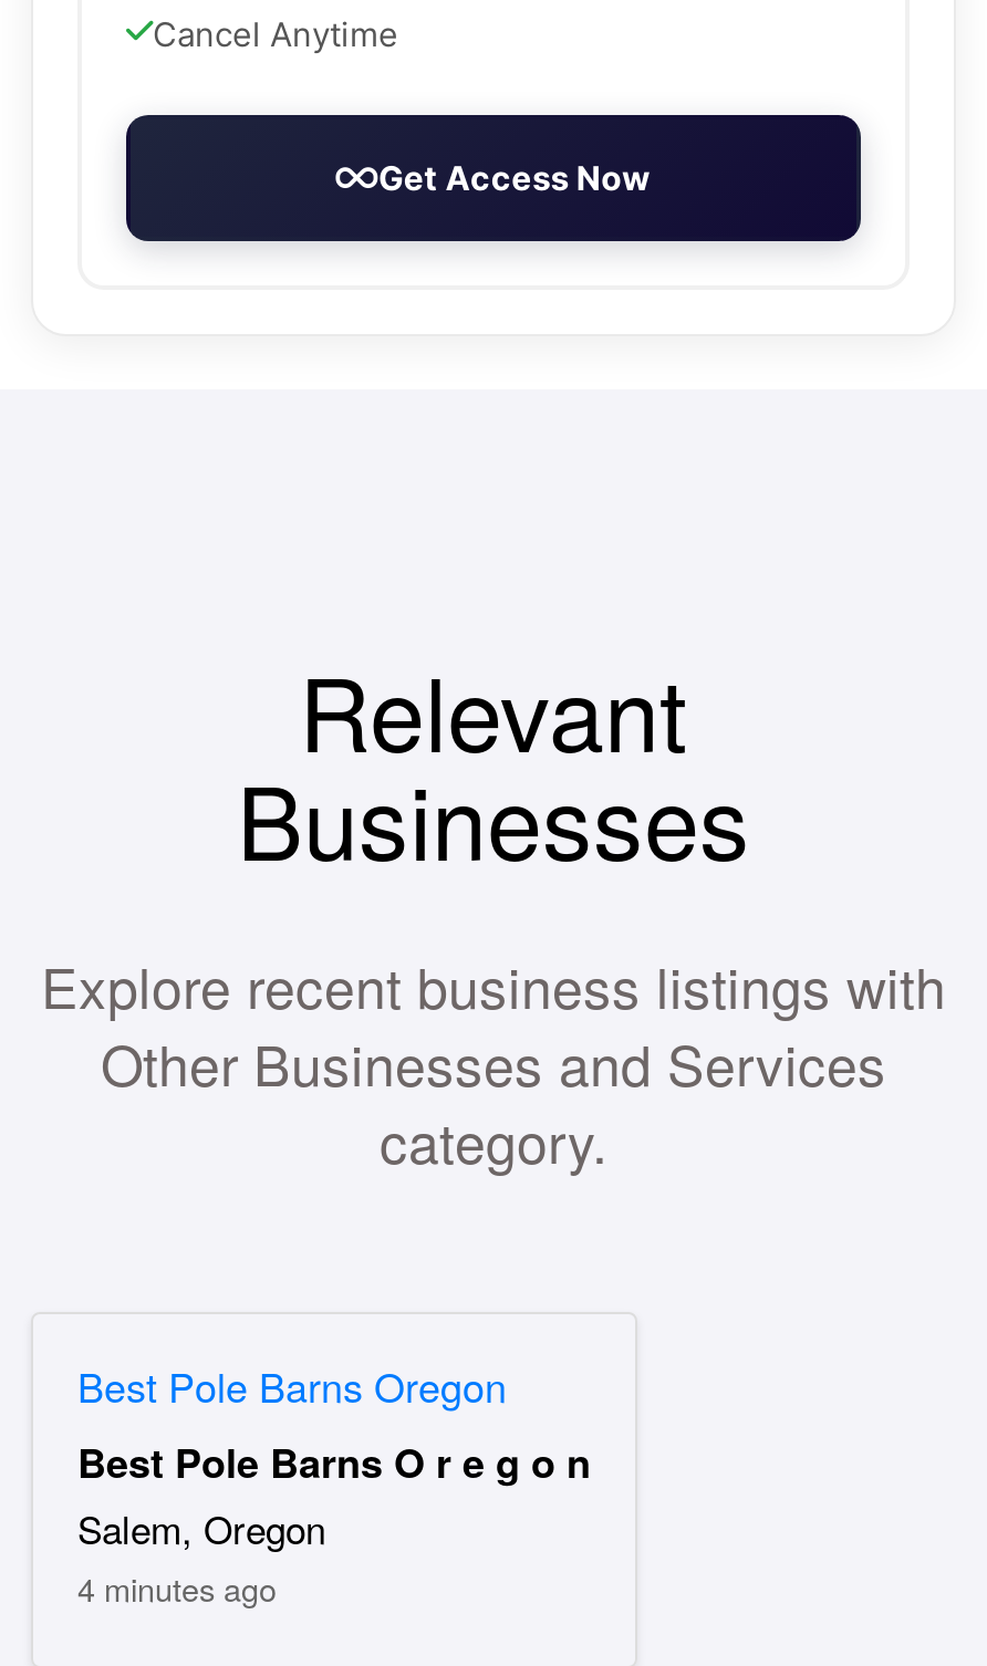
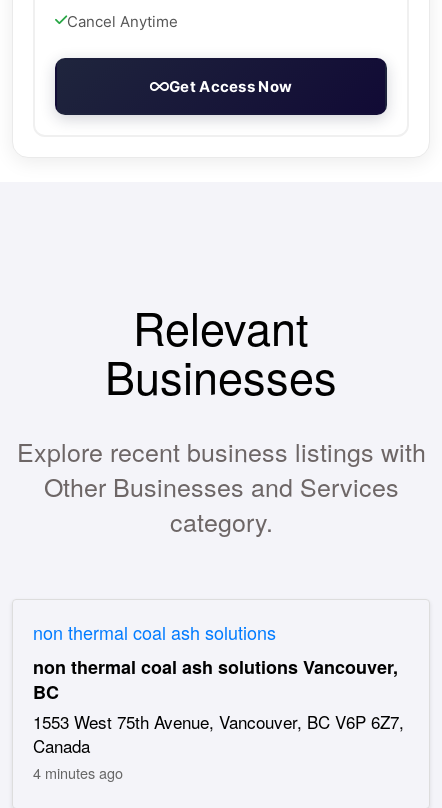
[77,1355,591,1554] Best Pole Barns Oregon | Best Pole Barns O r e g o n | Salem, Oregon -> [33,618,404,757] non thermal coal ash solutions | non thermal coal ash solutions Vancouver, | BC | 1553 West 75th Avenue, Vancouver, BC V6P 6Z7, | Canada

